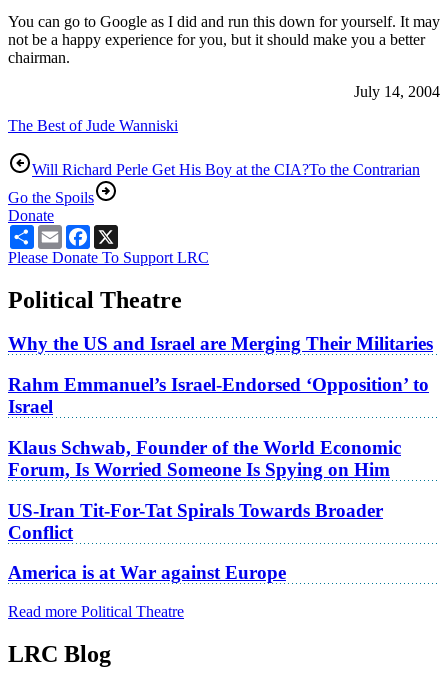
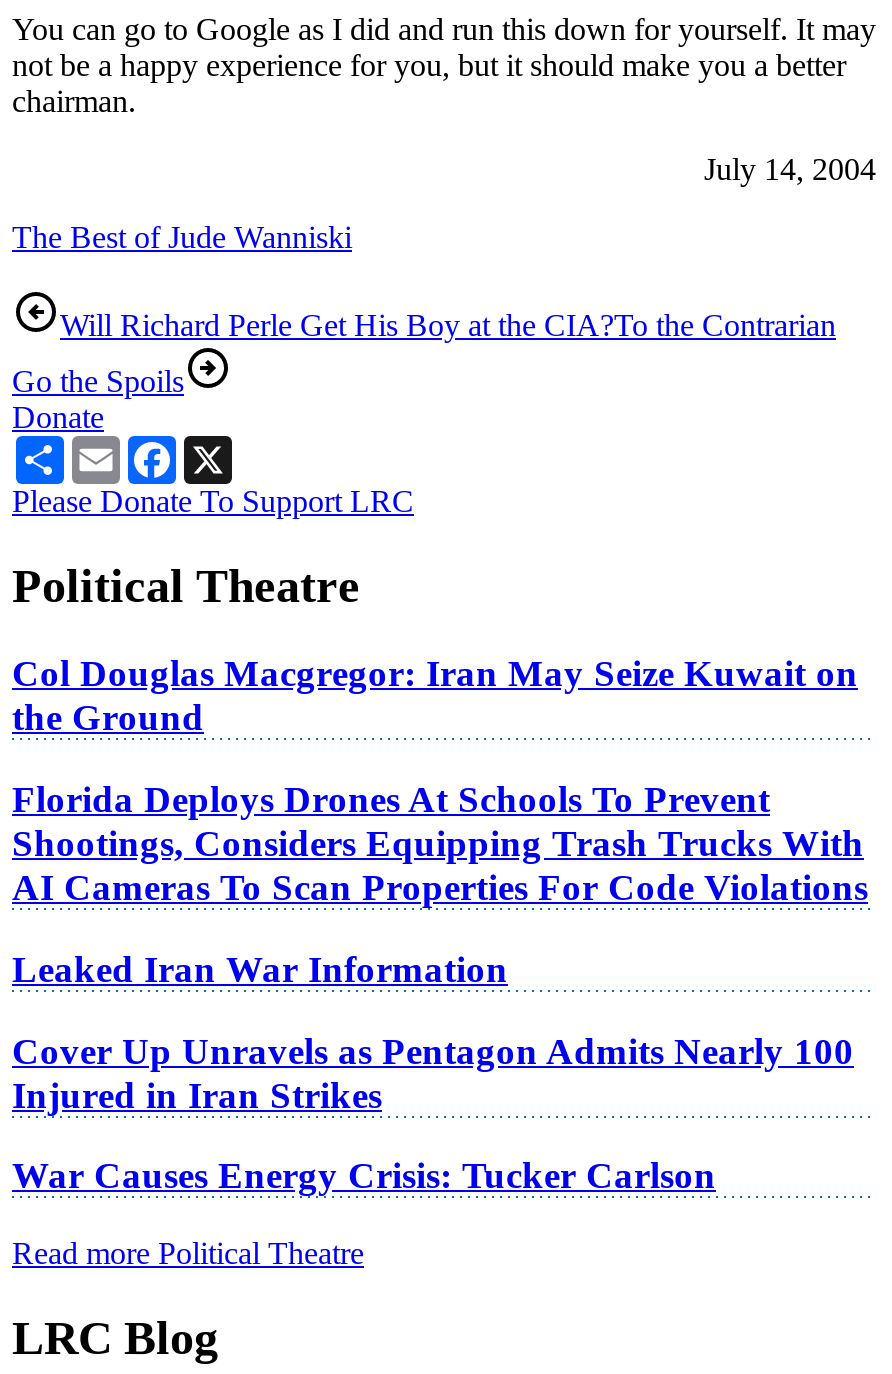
[8,333,433,354] Why the US and Israel are Merging Their Militaries -> [12,653,858,739] Col Douglas Macgregor: Iran May Seize Kuwait on | the Ground
[8,374,429,417] Rahm Emmanuel’s Israel-Endorsed ‘Opposition’ to | Israel -> [12,778,868,908] Florida Deploys Drones At Schools To Prevent | Shootings, Considers Equipping Trash Trucks With | AI Cameras To Scan Properties For Code Violations
[8,437,401,480] Klaus Schwab, Founder of the World Economic | Forum, Is Worried Someone Is Spying on Him -> [12,948,508,990] Leaked Iran War Information
[8,500,383,543] US-Iran Tit-For-Tat Spirals Towards Broader | Conflict -> [12,1029,854,1115] Cover Up Unravels as Pentagon Admits Nearly 100 | Injured in Iran Strikes
[8,562,286,583] America is at War against Europe -> [12,1155,716,1197] War Causes Energy Crisis: Tucker Carlson

